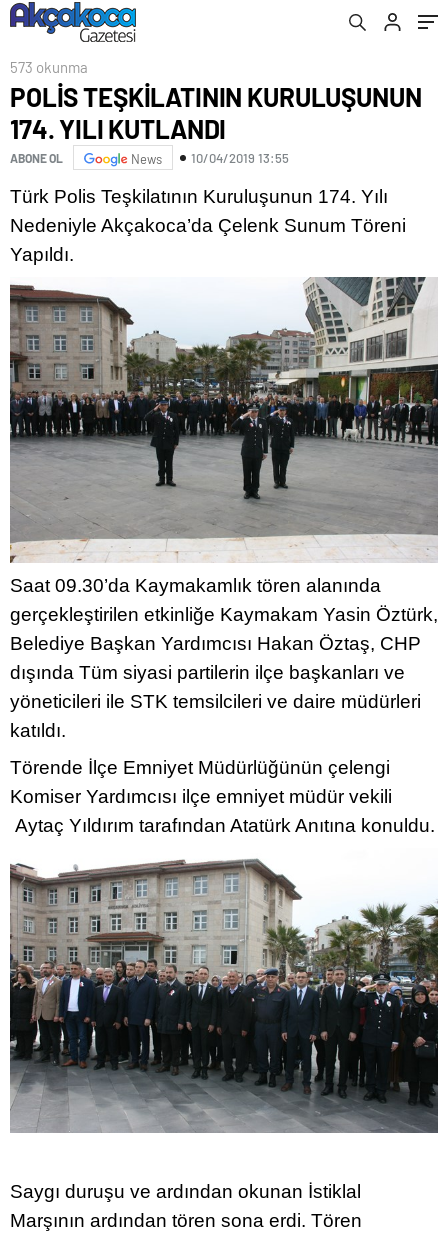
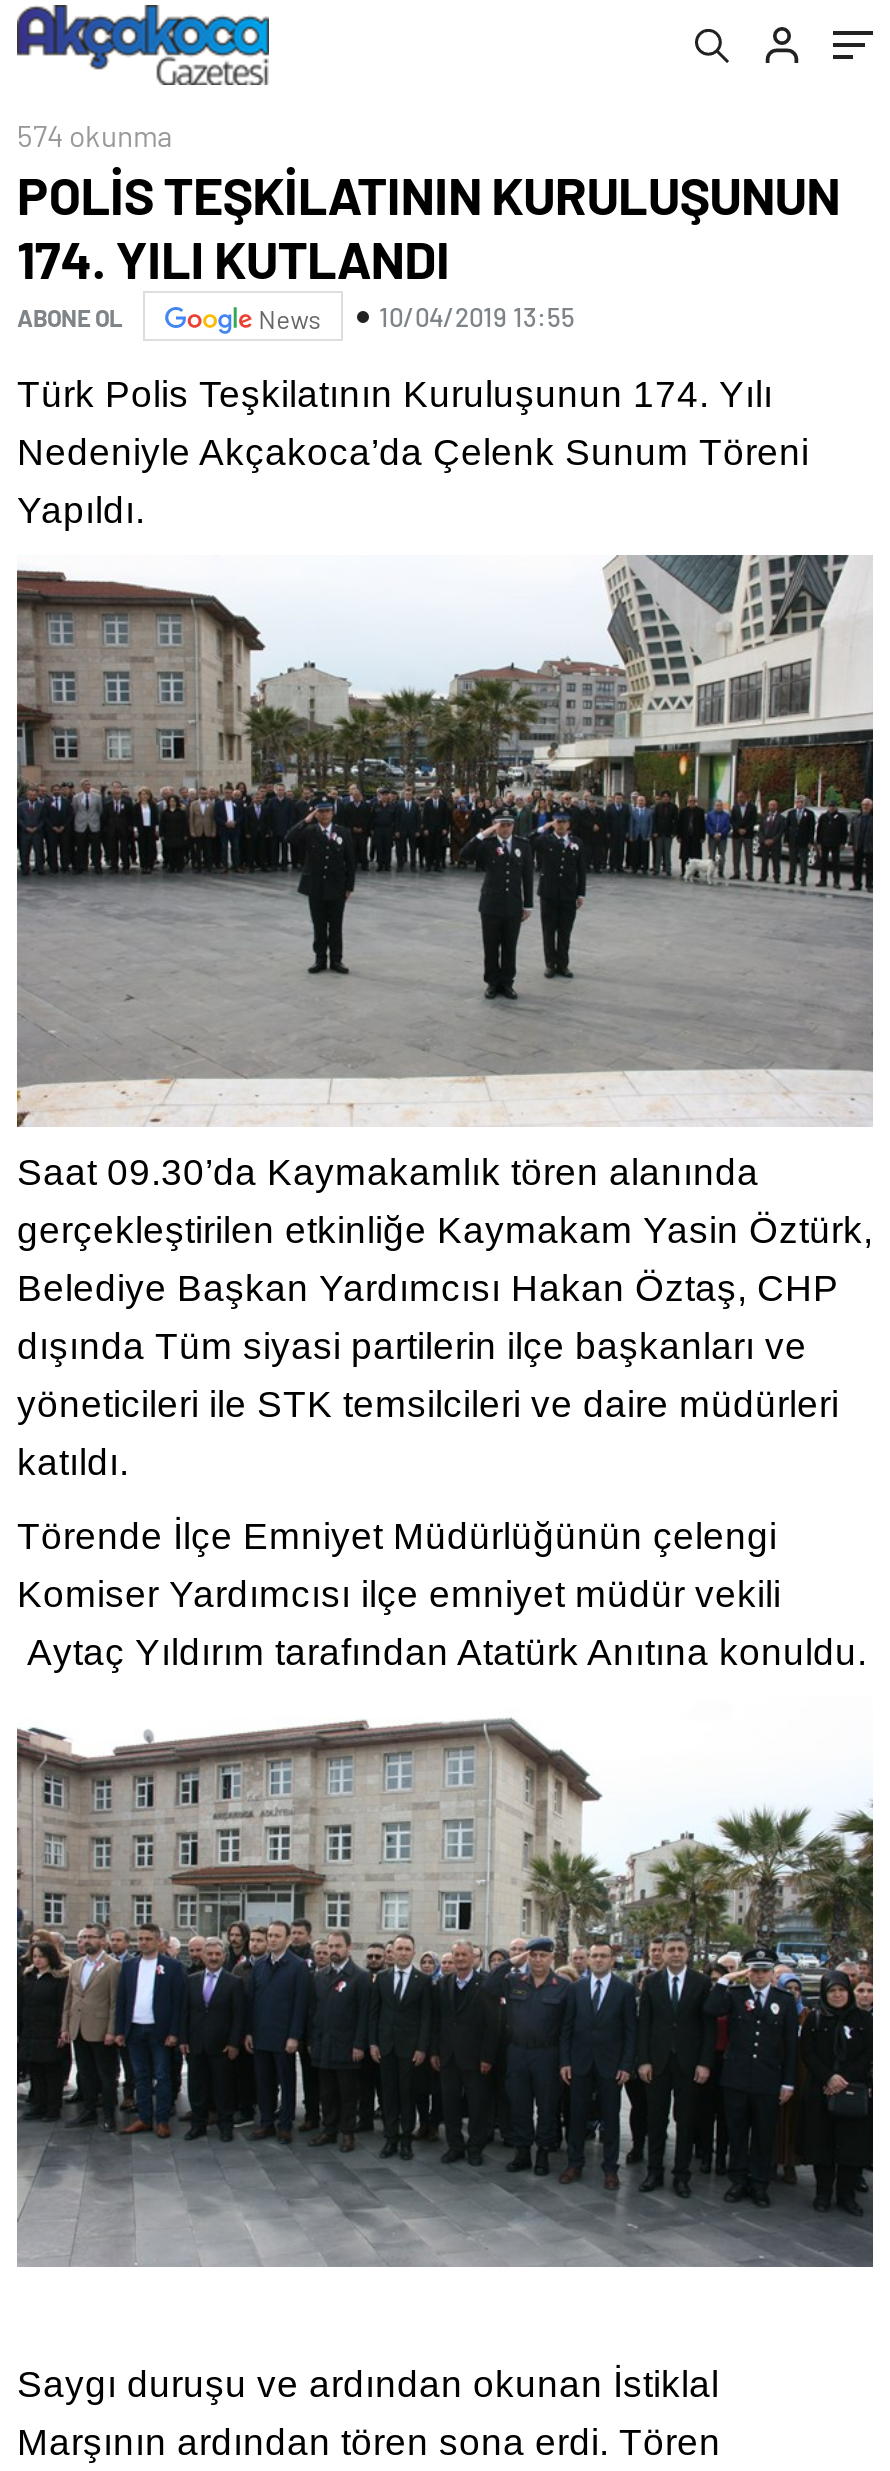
[10,58,88,76] 573 okunma -> [17,117,173,153] 574 okunma

